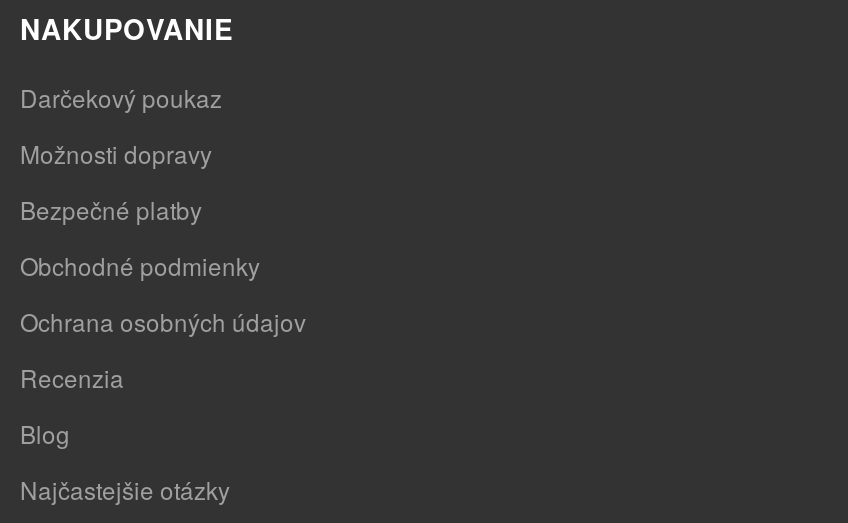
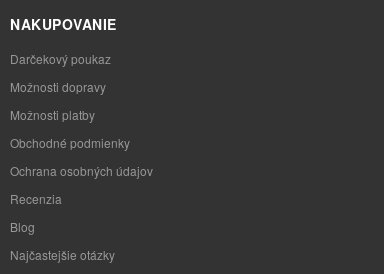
[20,193,202,227] Bezpečné platby -> [10,106,95,123] Možnosti platby

